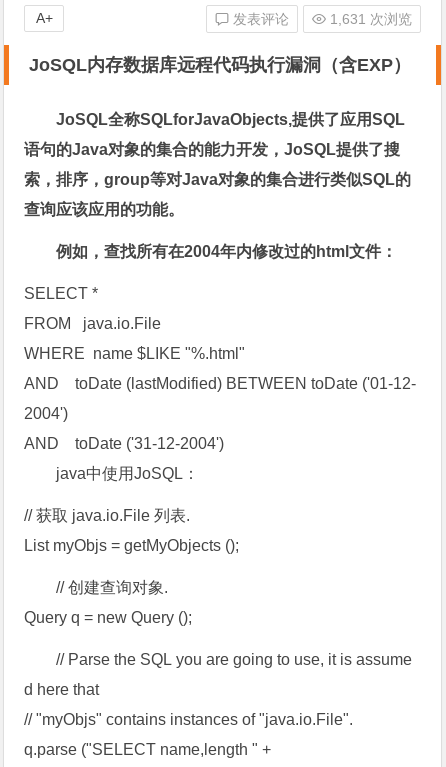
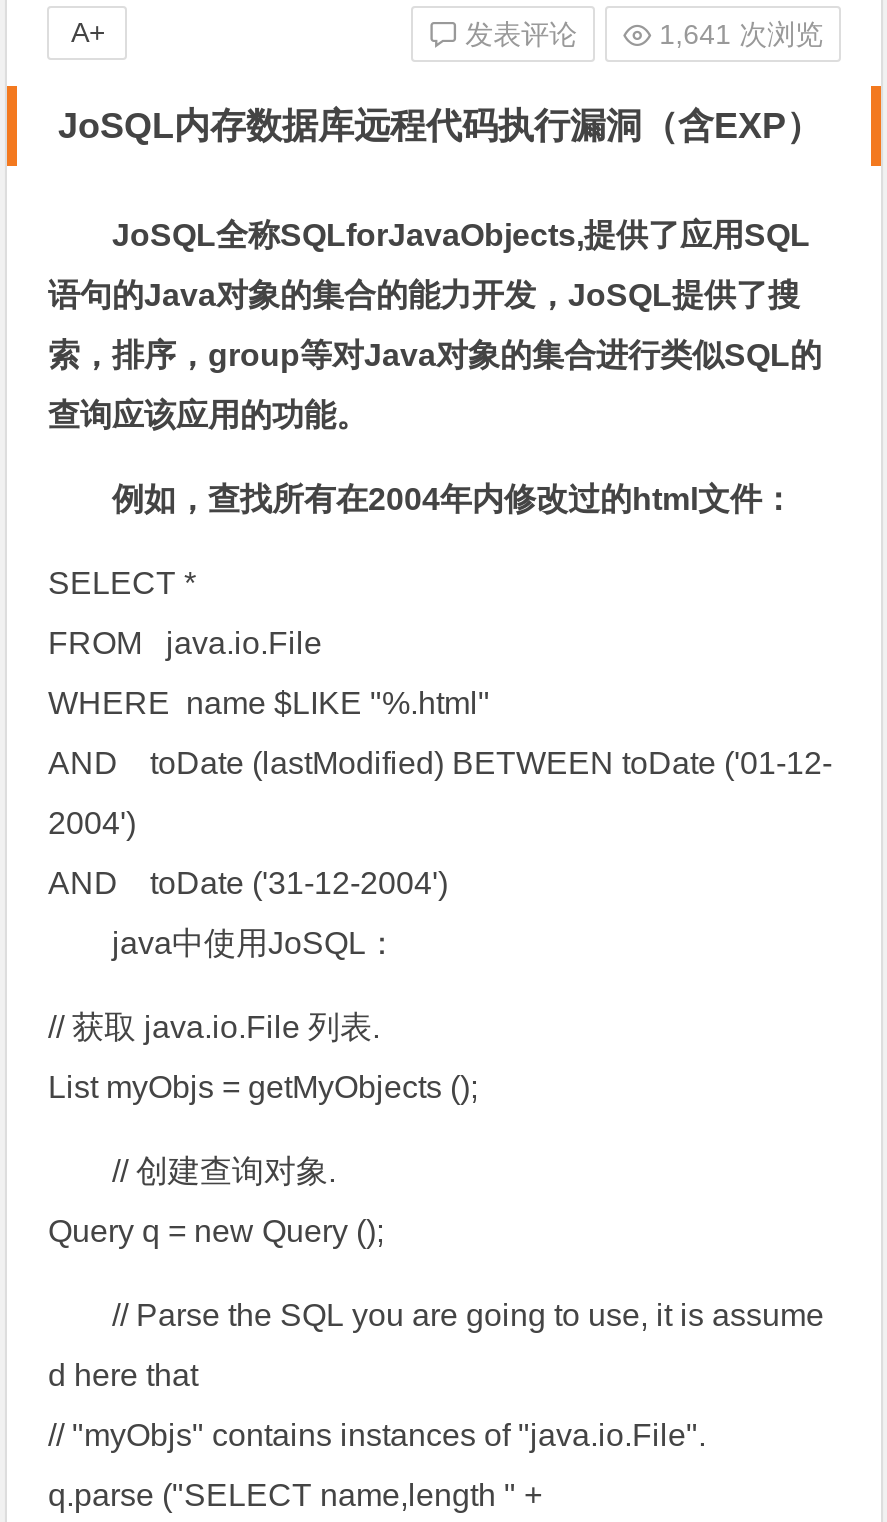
[326,11,412,27] 1,631 次浏览 -> [651,18,823,50] 1,641 次浏览

